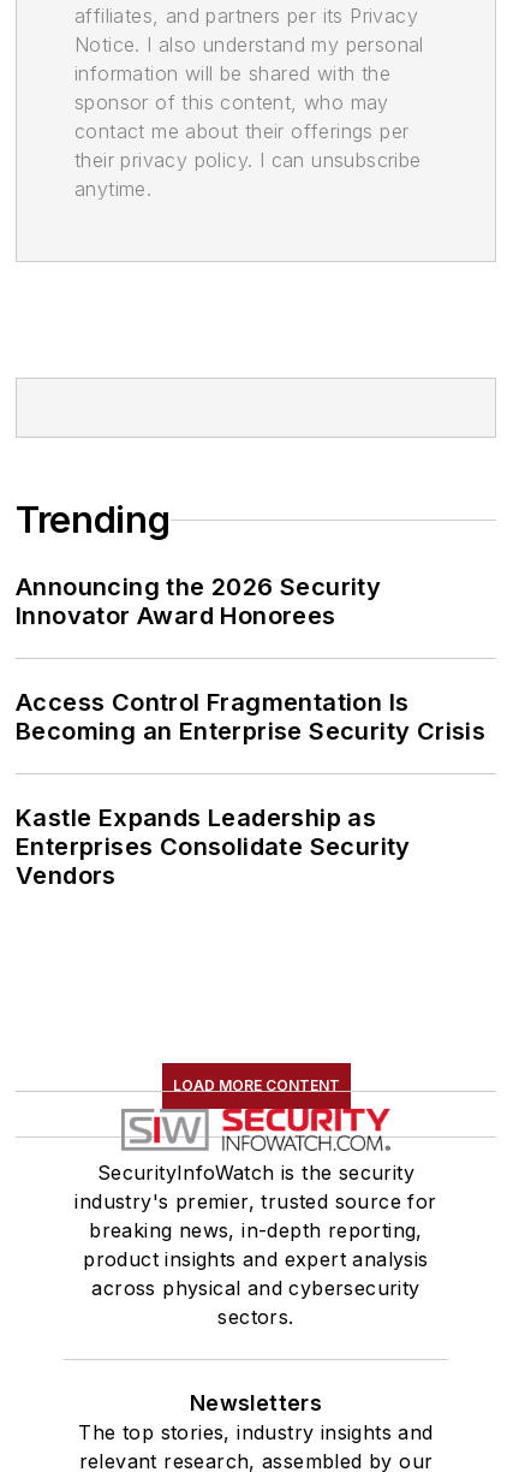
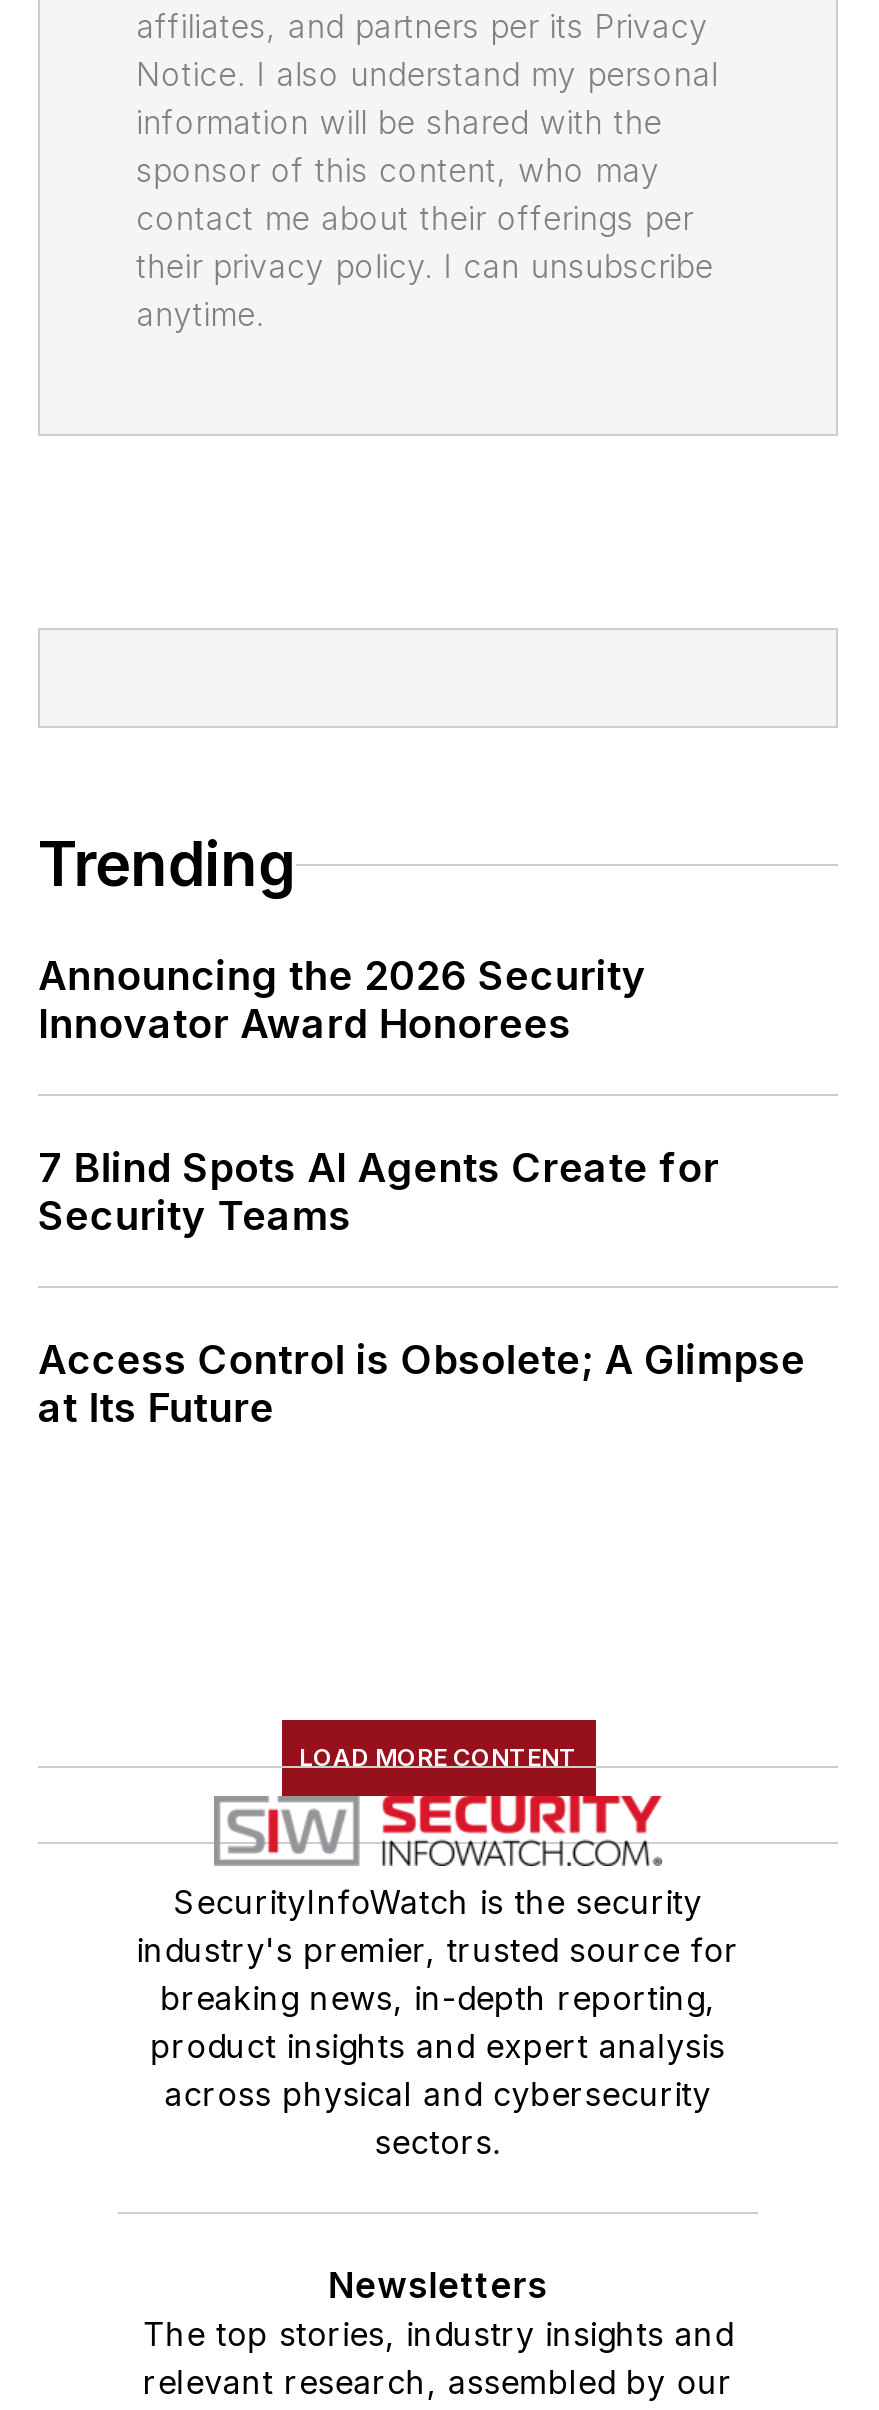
[16,688,486,746] Access Control Fragmentation Is | Becoming an Enterprise Security Crisis -> [38,1145,719,1241] 7 Blind Spots AI Agents Create for | Security Teams
[16,804,411,890] Kastle Expands Leadership as | Enterprises Consolidate Security | Vendors -> [38,1337,806,1433] Access Control is Obsolete; A Glimpse | at Its Future

